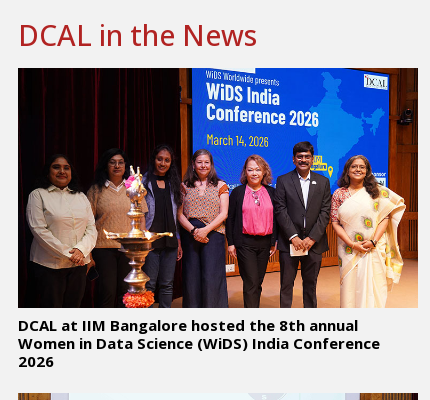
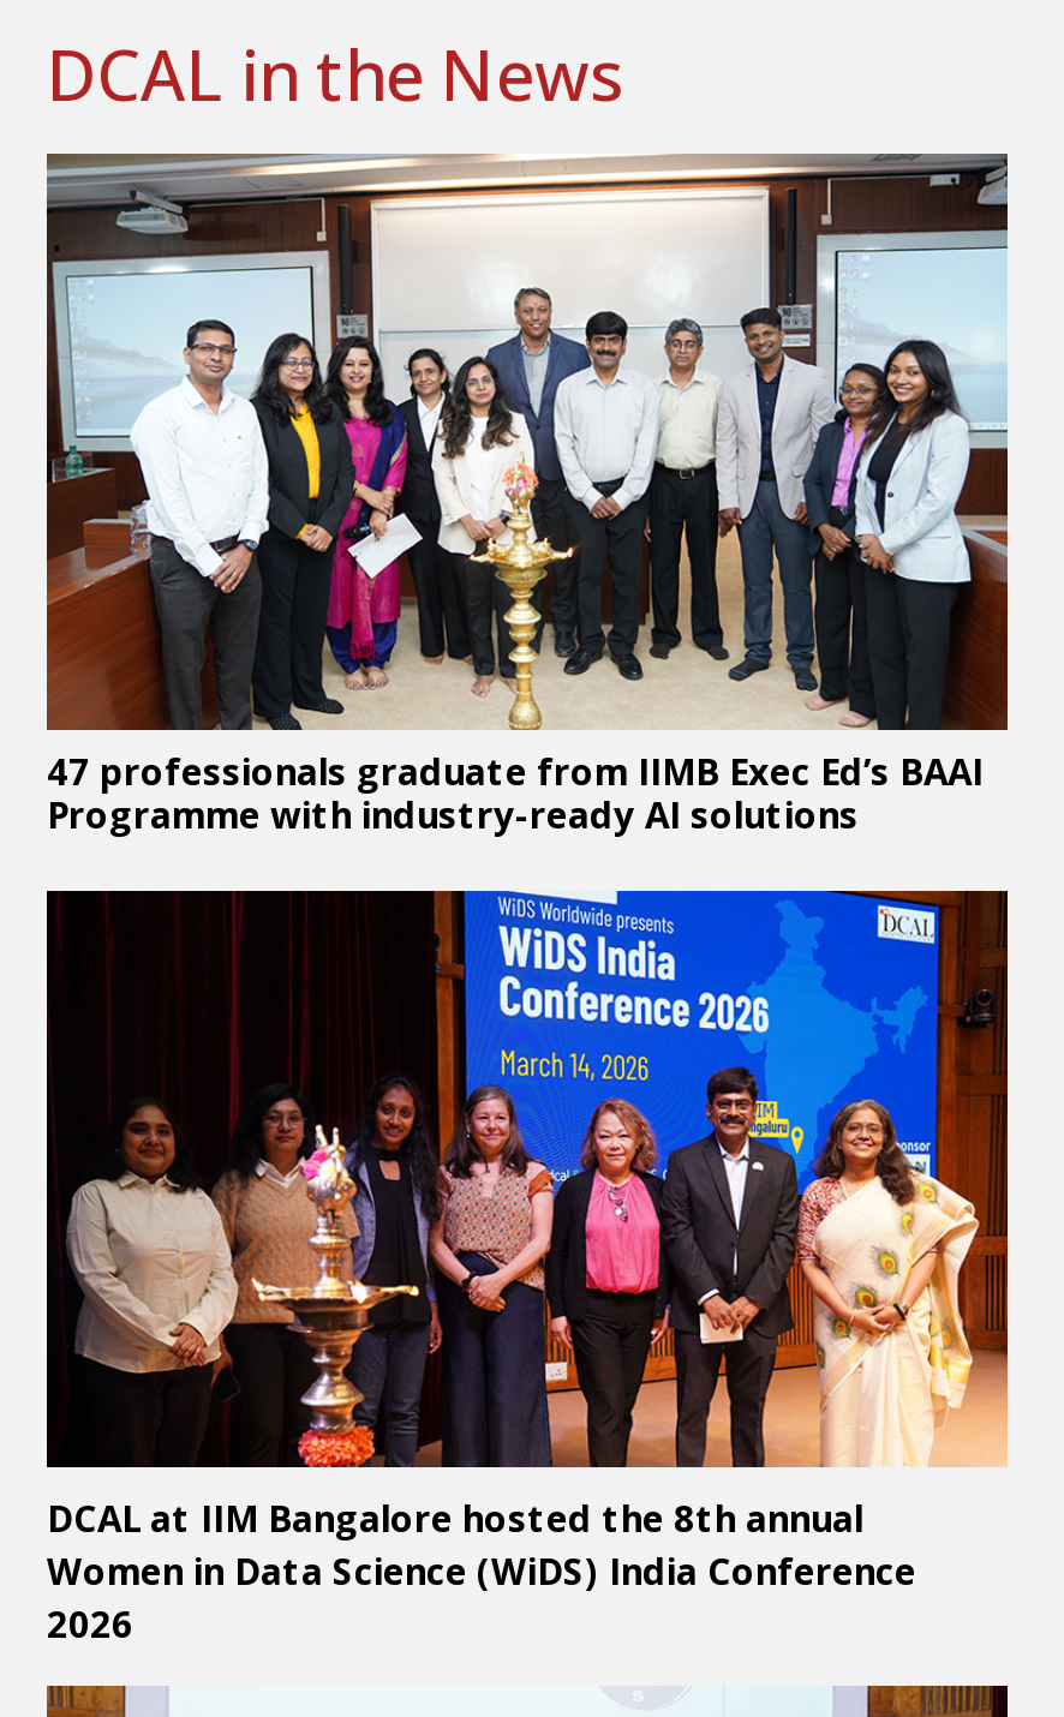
none -> [44,151,1010,838] [image] | 47 professionals graduate from IIMB Exec Ed’s BAAI | Programme with industry-ready AI solutions
moved [18,67,418,307] -> [44,889,1010,1477]: [image]

